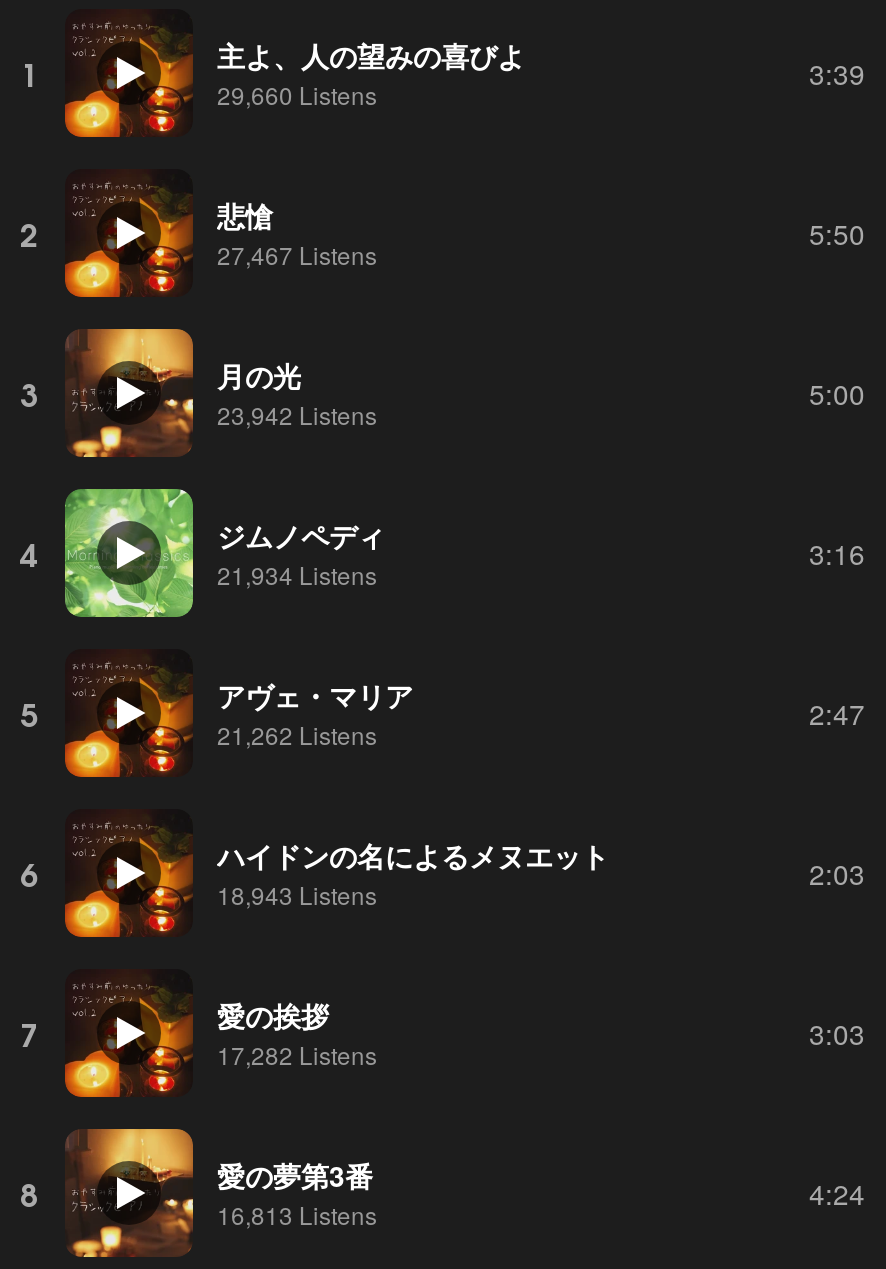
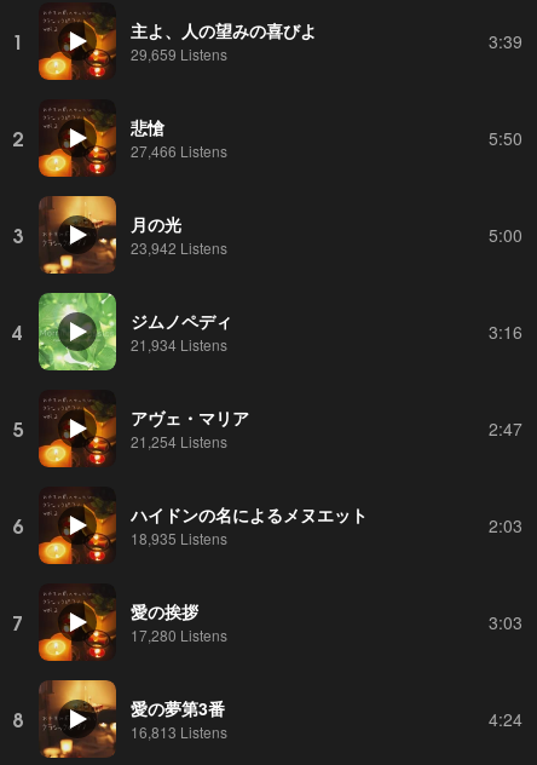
[217,76,377,110] 29,660 Listens -> [131,43,227,64] 29,659 Listens
[217,236,377,270] 27,467 Listens -> [131,140,227,160] 27,466 Listens
[217,716,377,750] 21,262 Listens -> [131,430,227,451] 21,254 Listens
[217,876,377,910] 18,943 Listens -> [131,527,227,548] 18,935 Listens
[217,1036,377,1070] 17,282 Listens -> [131,624,227,645] 17,280 Listens

